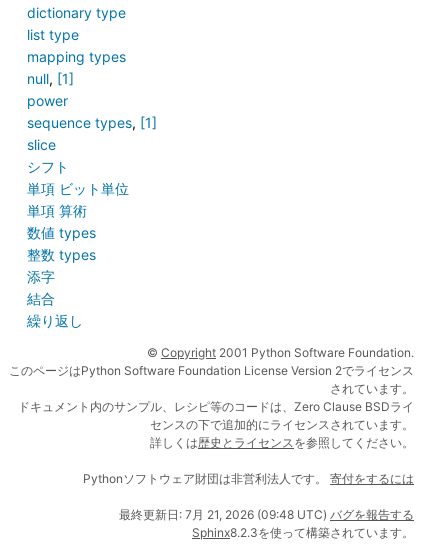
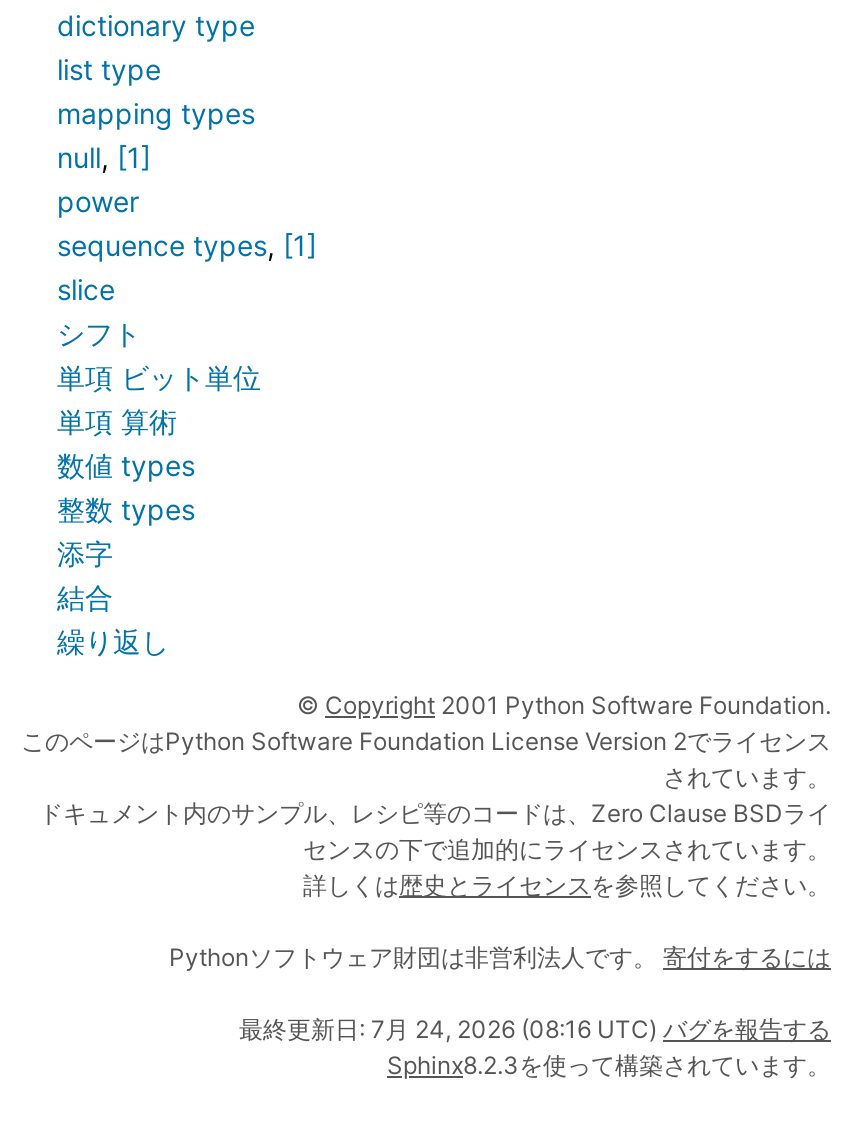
[119,507,414,522] 最終更新日: 7月 21, 2026 (09:48 UTC)バグを報告する -> [239,1013,831,1043] 最終更新日: 7月 24, 2026 (08:16 UTC)バグを報告する

